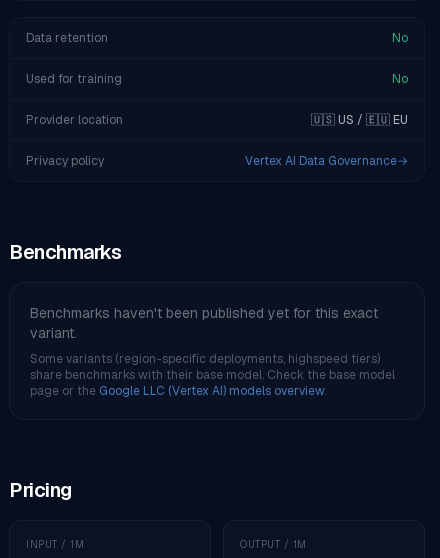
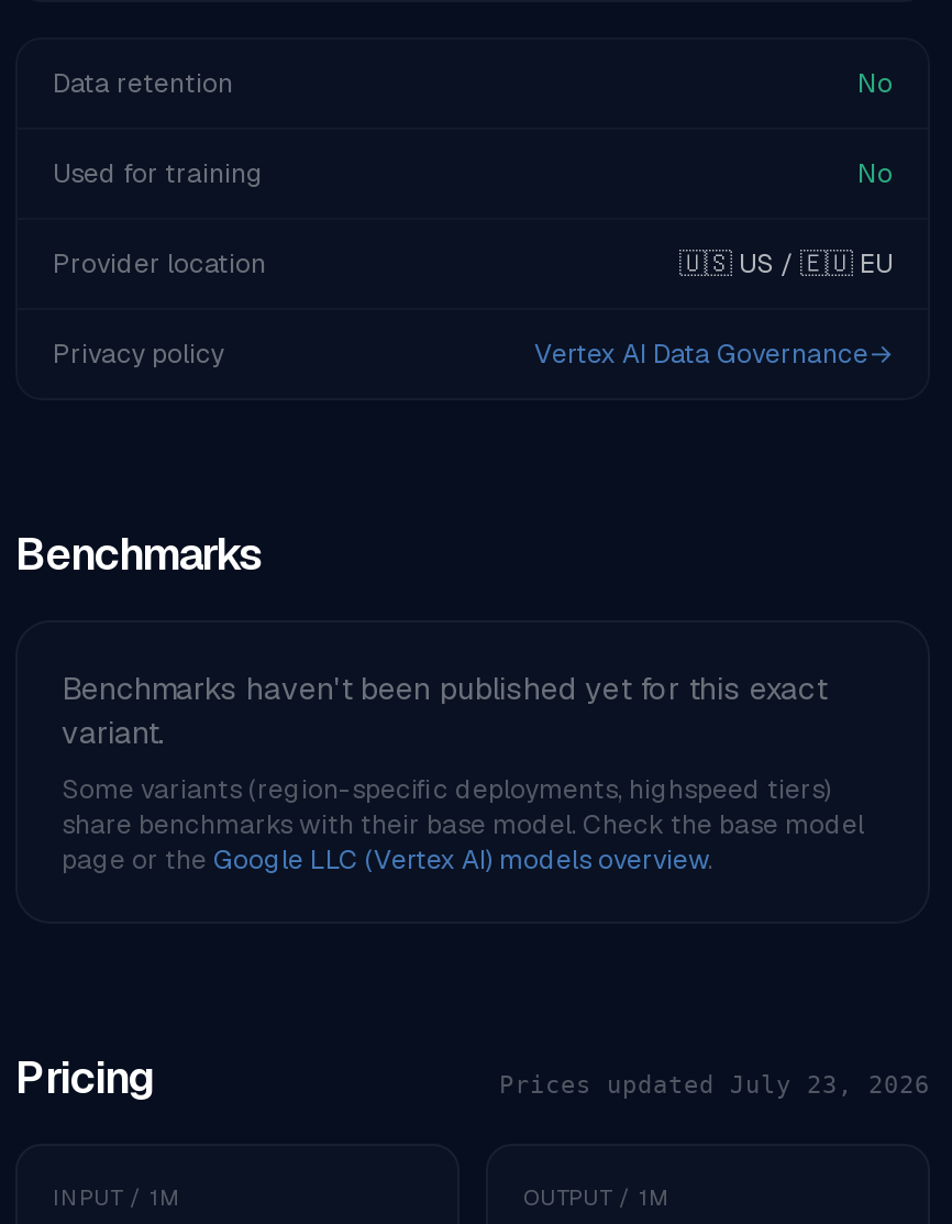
none -> [499,1071,930,1100] Prices updated July 23, 2026

